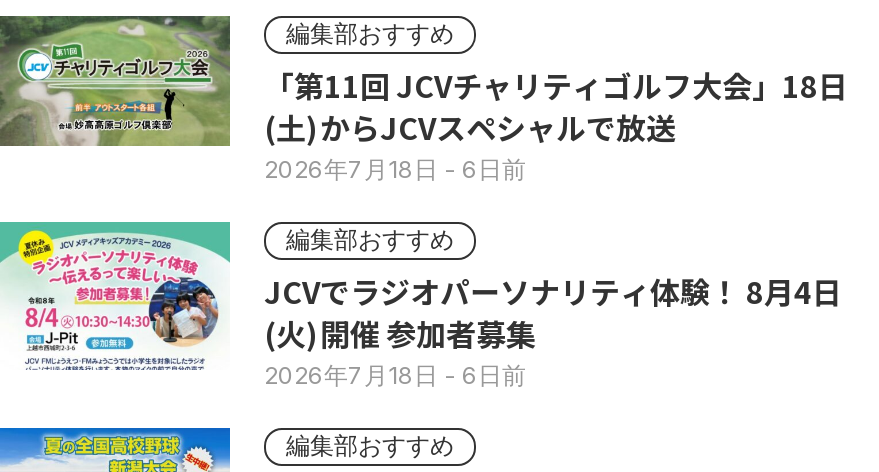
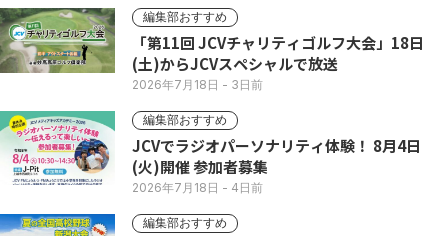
[264,155,526,185] 2026年7月18日- 6日前 -> [132,77,263,92] 2026年7月18日- 3日前
[264,361,526,391] 2026年7月18日- 6日前 -> [132,180,263,195] 2026年7月18日- 4日前

